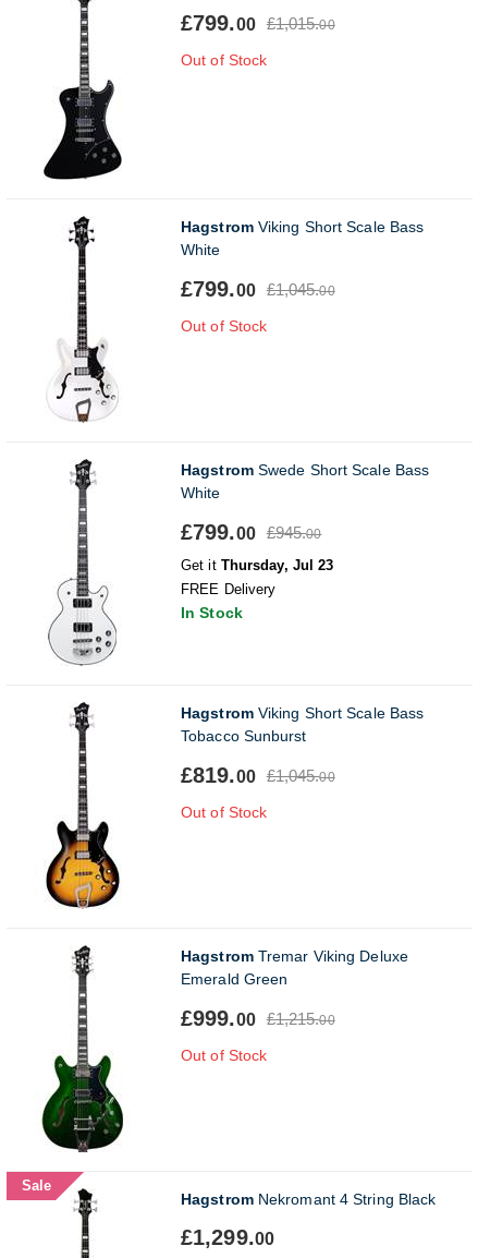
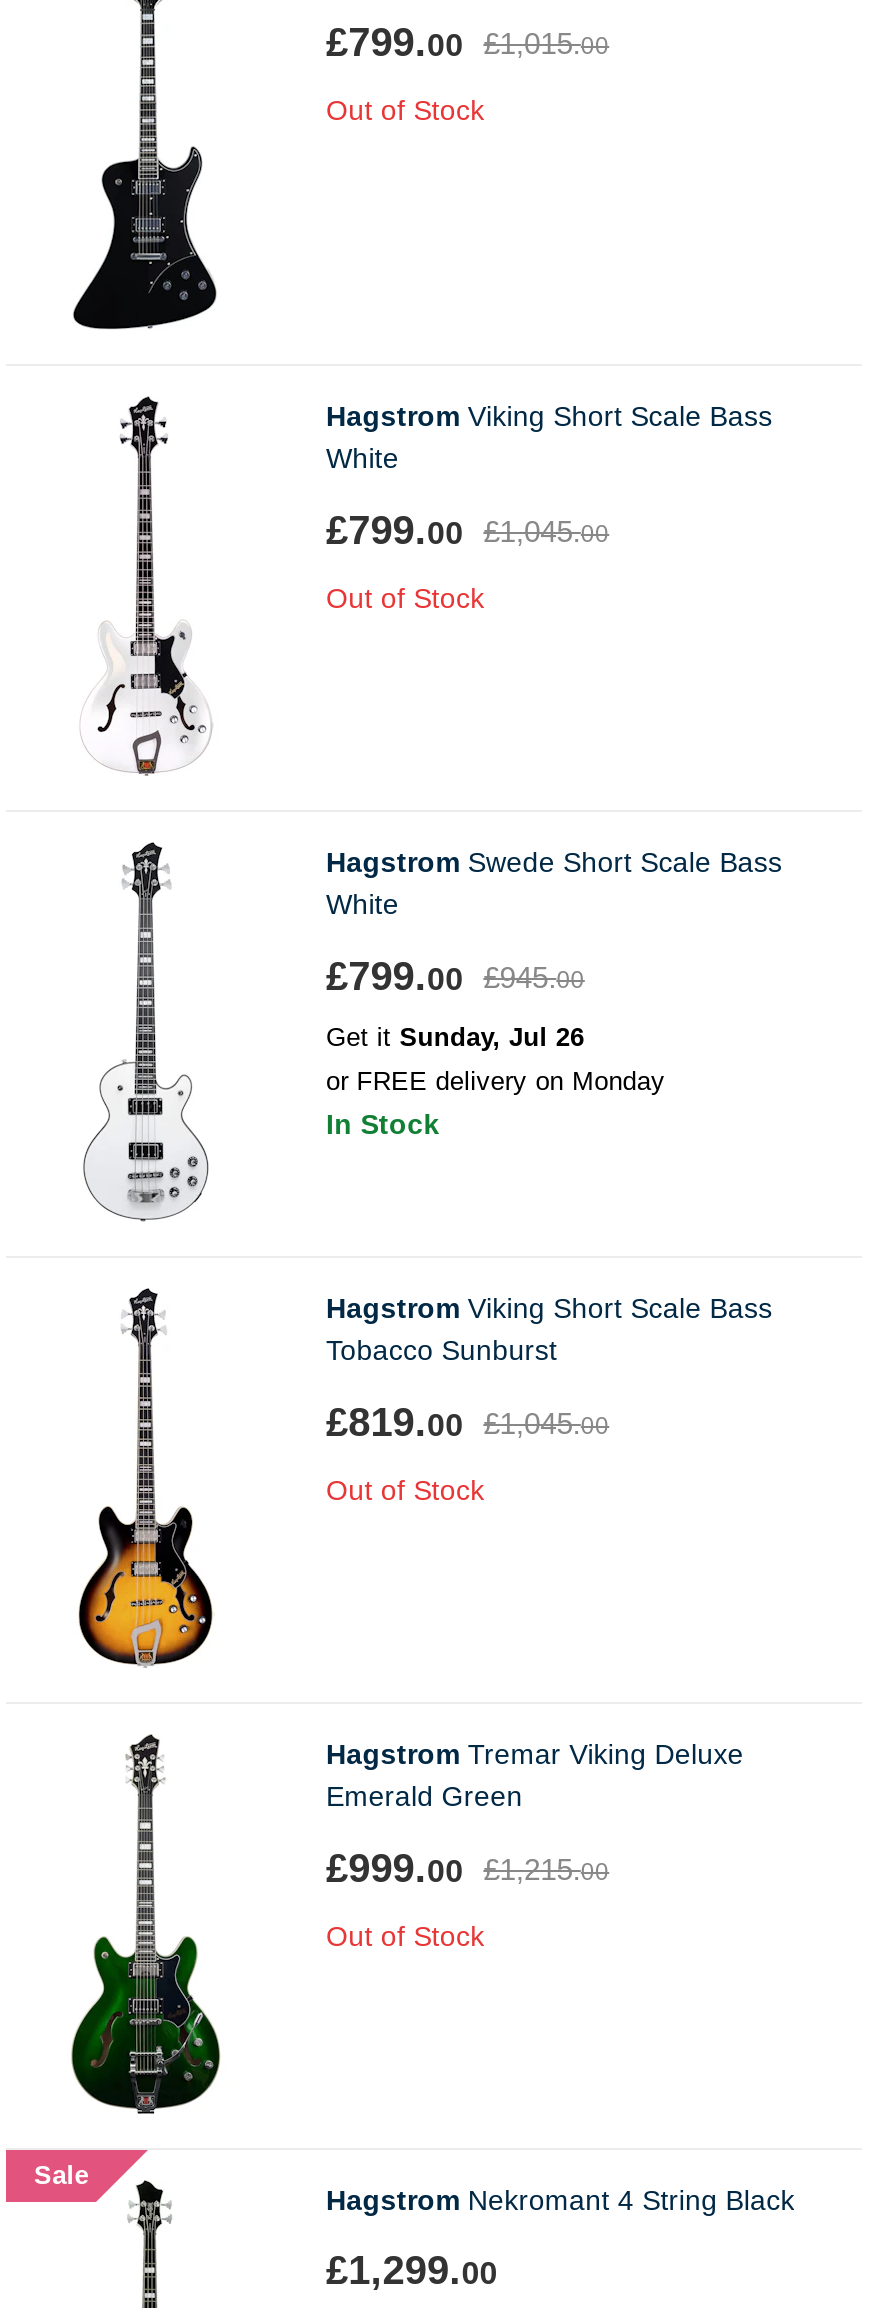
[181,557,334,574] Get it Thursday, Jul 23 -> [326,1023,584,1053] Get it Sunday, Jul 26
[181,581,276,598] FREE Delivery -> [326,1067,665,1097] or FREE delivery on Monday

